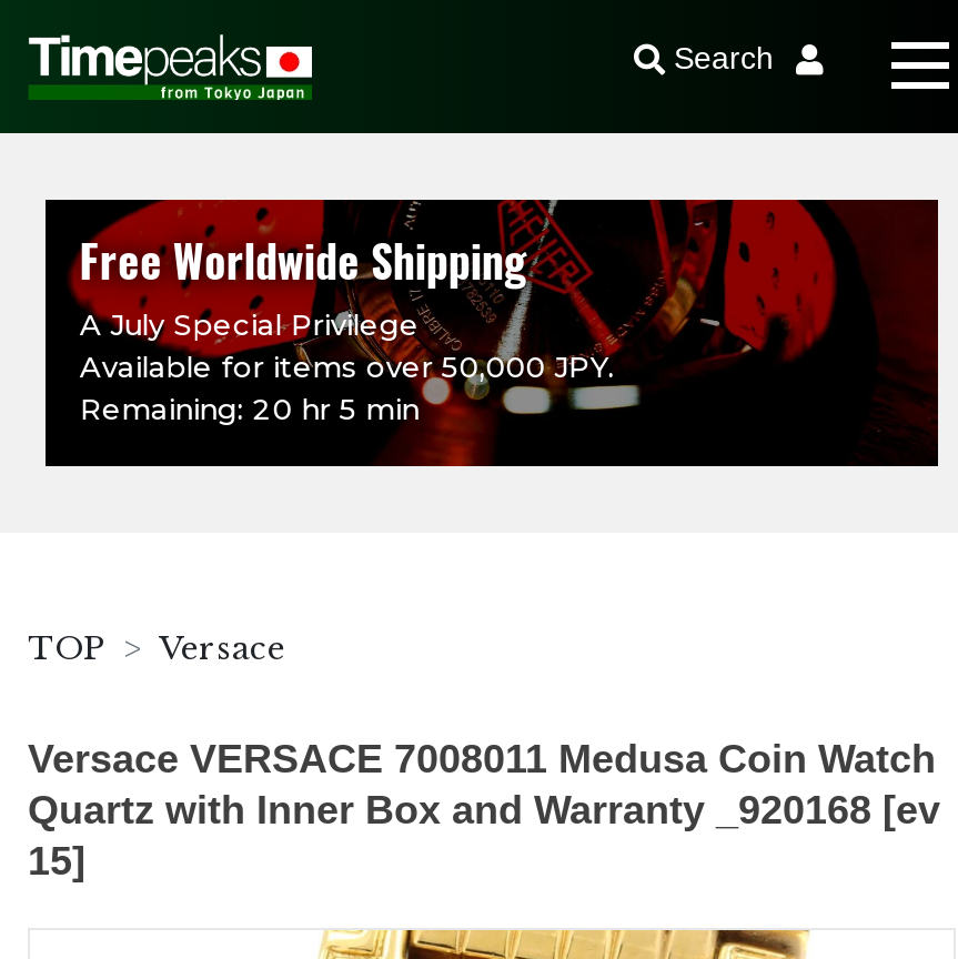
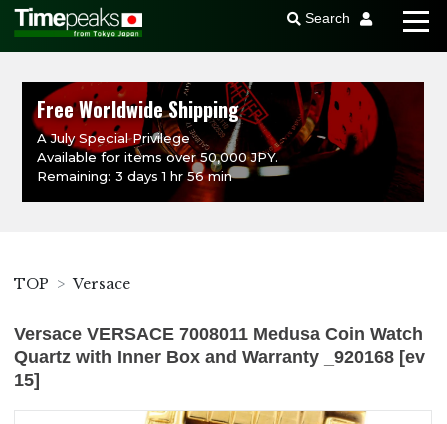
[80,391,419,426] Remaining: 20 hr 5 min -> [37,168,232,184] Remaining: 3 days 1 hr 56 min

